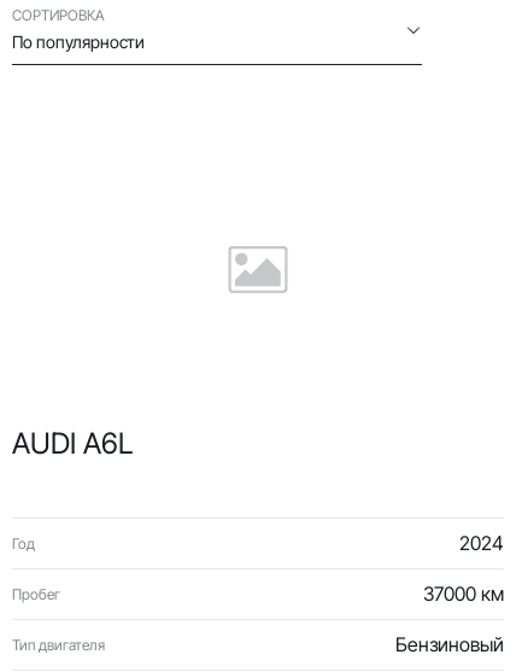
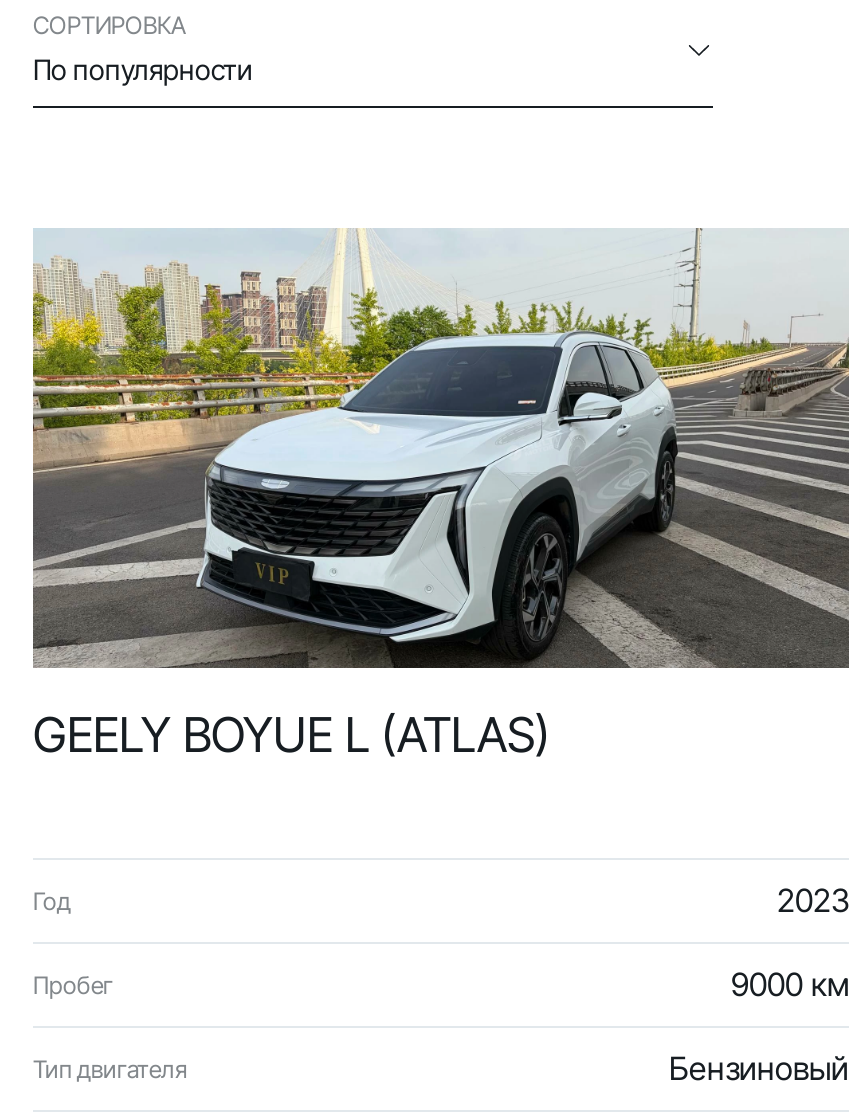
none -> [31,228,851,670] [image]
[12,426,133,461] AUDI A6L -> [33,706,551,764] GEELY BOYUE L (ATLAS)
[459,531,504,555] 2024 -> [777,880,849,920] 2023
[423,582,504,606] 37000 км -> [731,964,849,1004] 9000 км

